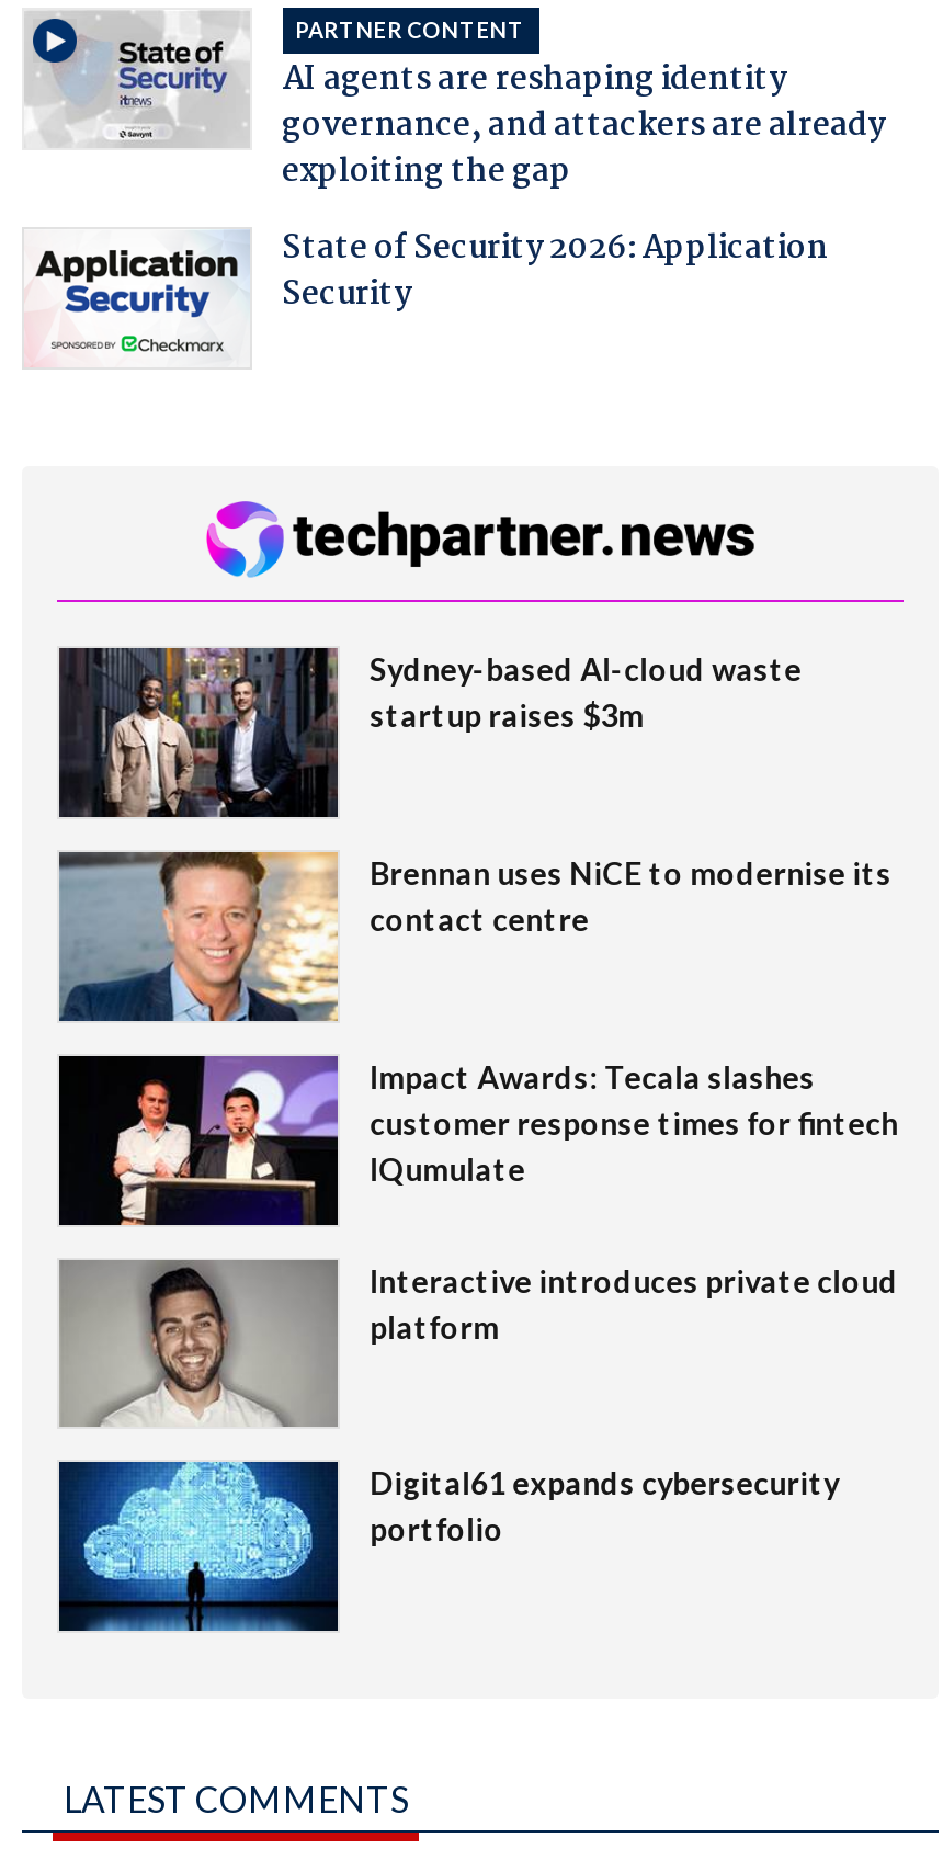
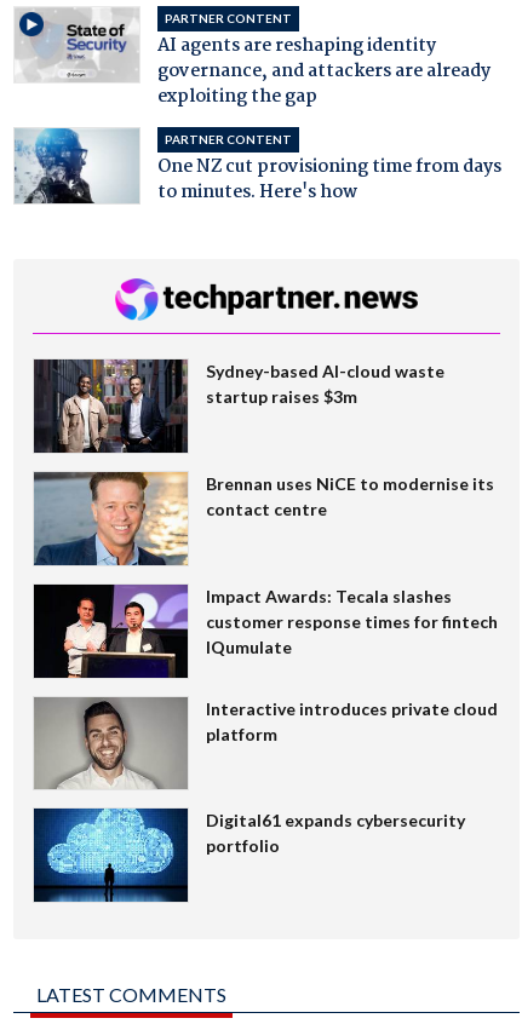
[24,224,828,365] [image] | State of Security 2026: Application | Security -> [13,127,501,206] [image] | PARTNER CONTENT | One NZ cut provisioning time from days | to minutes. Here's how

